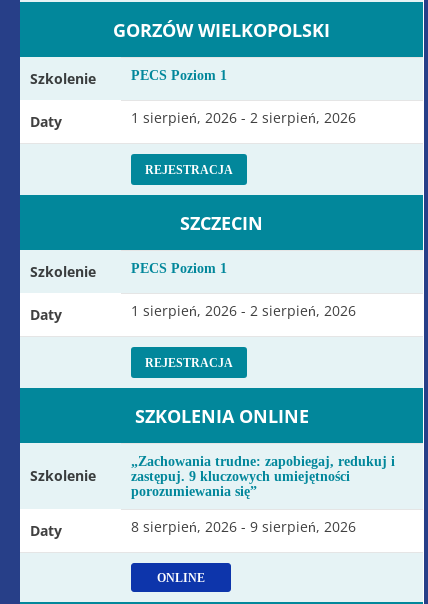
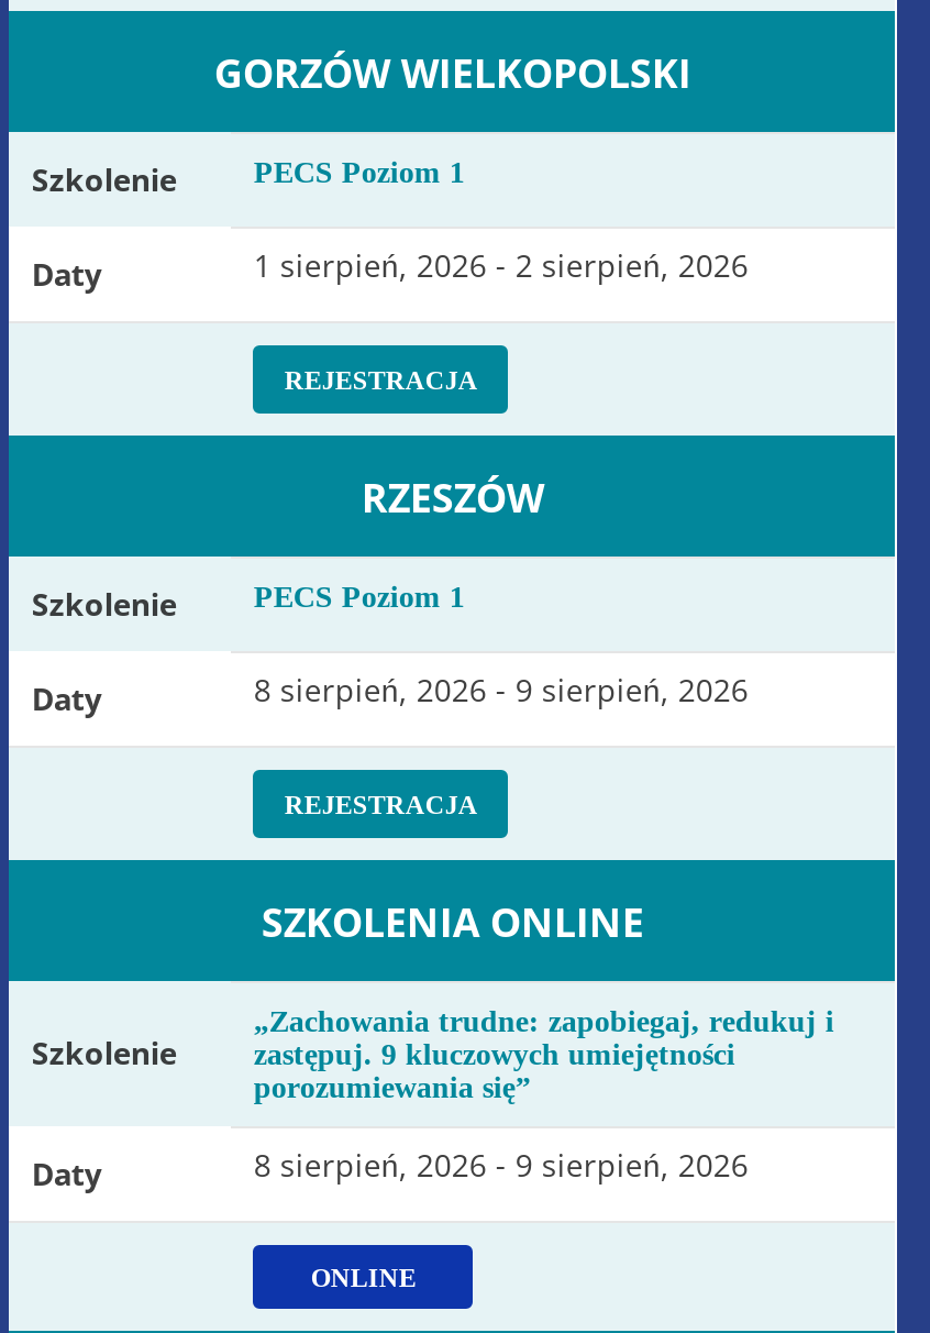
[180,211,263,235] SZCZECIN -> [361,471,544,524] RZESZÓW
[131,301,356,320] 1 sierpień, 2026 - 2 sierpień, 2026 -> [254,669,748,710] 8 sierpień, 2026 - 9 sierpień, 2026

